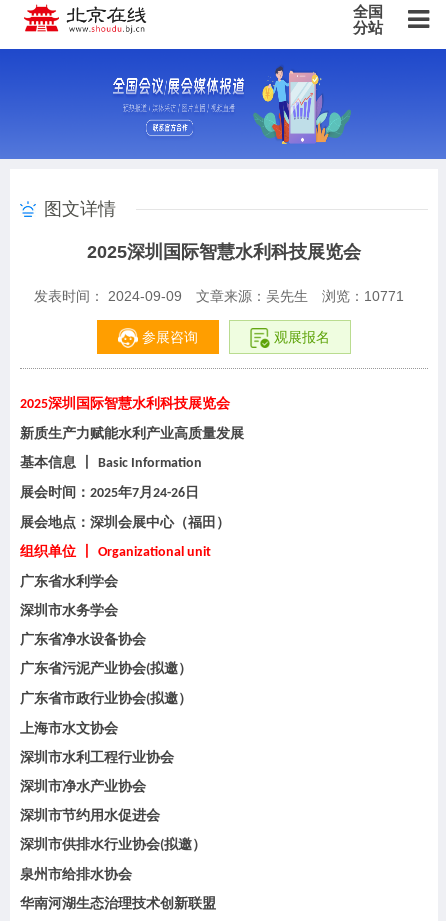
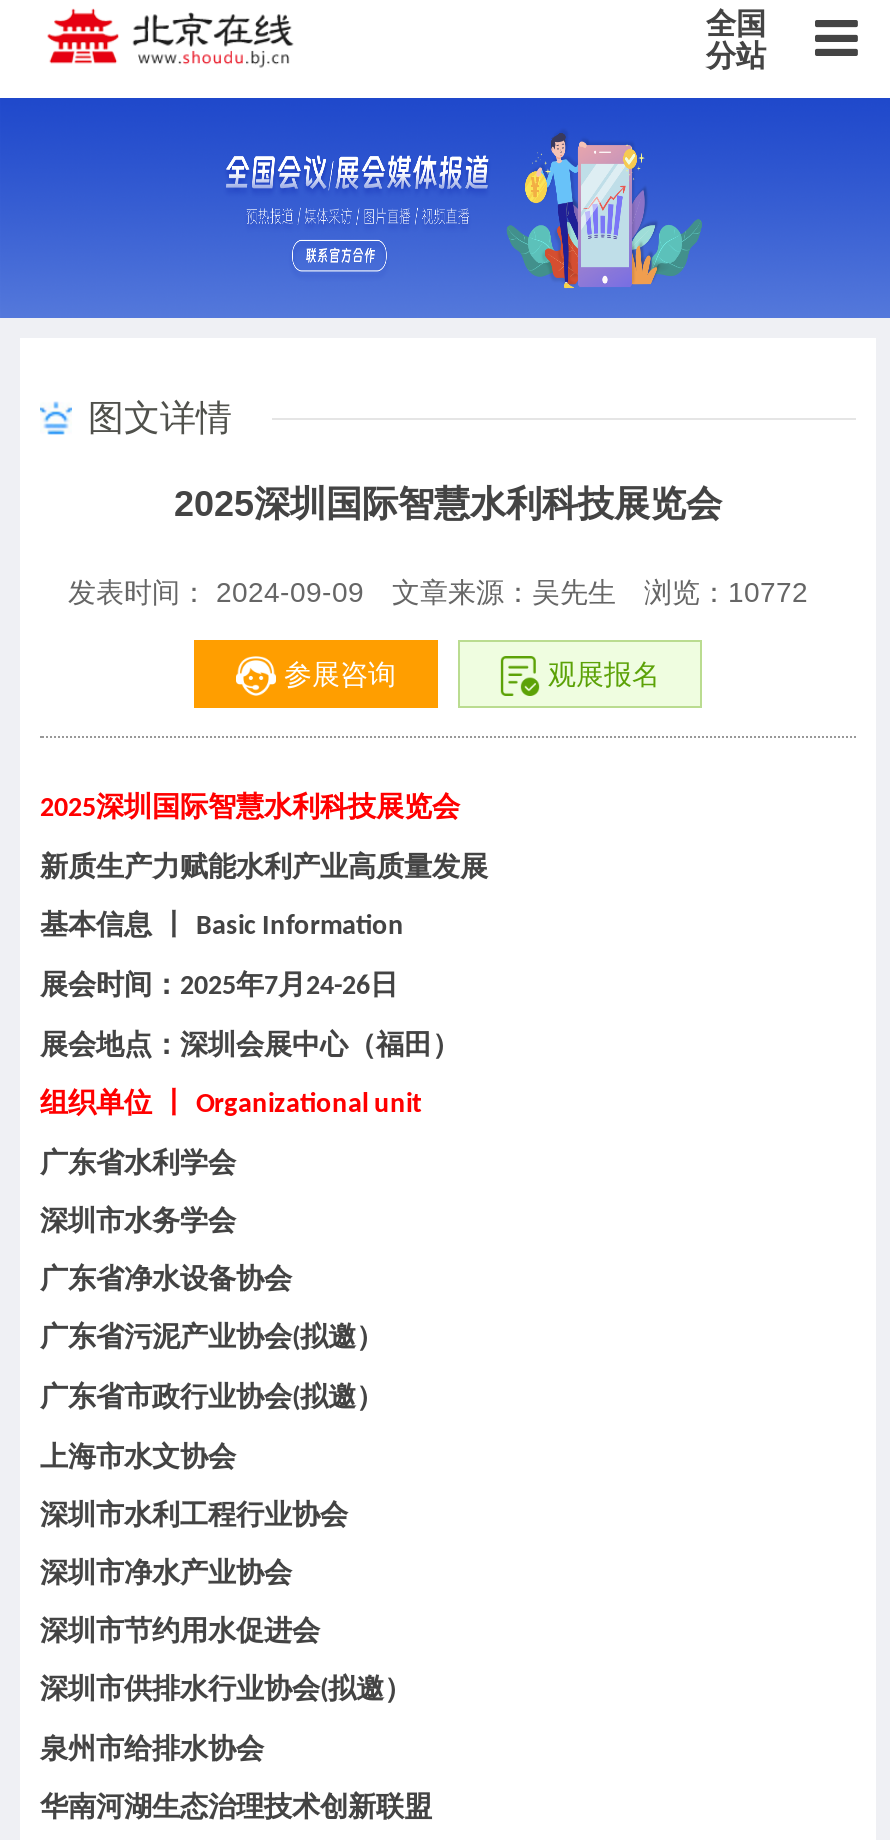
[34,288,404,304] 发表时间： 2024-09-09 文章来源：吴先生 浏览：10771 -> [68,576,808,608] 发表时间： 2024-09-09 文章来源：吴先生 浏览：10772

